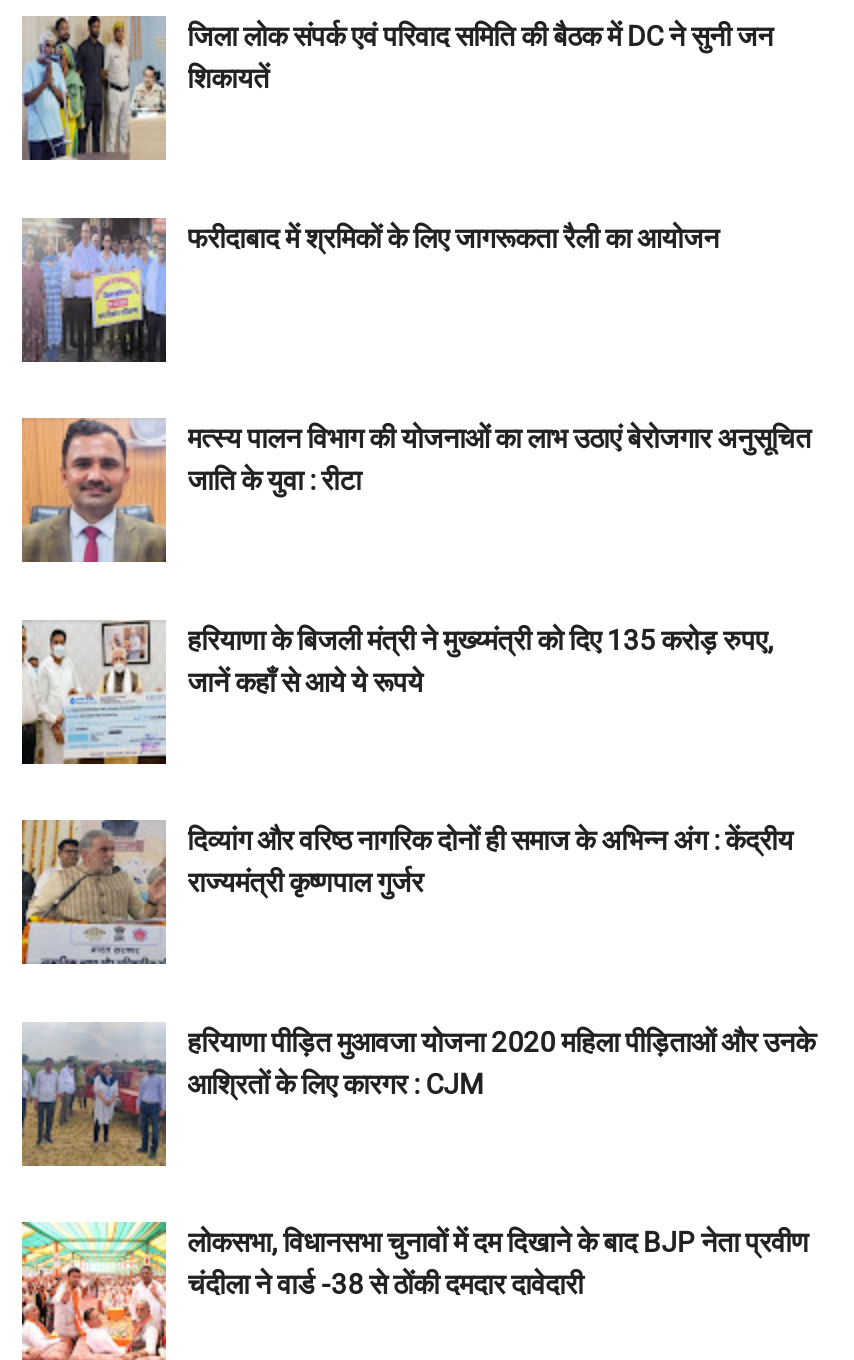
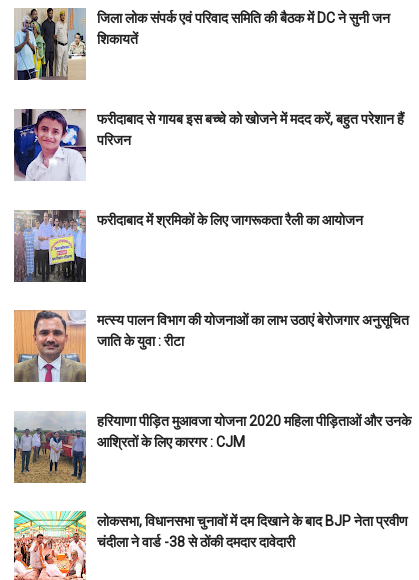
none -> [13,108,404,181] [image] | फरीदाबाद से गायब इस बच्चे को खोजने में मदद करें, बहुत परेशान हैं | परिजन
moved [20,215,811,496] -> [13,209,409,349]: [image] | फरीदाबाद में श्रमिकों के लिए जागरूकता रैली का आयोजन | मत्स्य पालन विभाग की योजनाओं का लाभ उठाएं बेरोजगार अनुसूचित | जाति के युवा : रीटा
[20,621,773,765] [image] | हरियाणा के बिजली मंत्री ने मुख्य्मंत्री को दिए 135 करोड़ रुपए, | जानें कहाँ से आये ये रूपये -> none
[20,819,793,967] [image] | दिव्यांग और वरिष्ठ नागरिक दोनों ही समाज के अभिन्न अंग : केंद्रीय | राज्यमंत्री कृष्णपाल गुर्जर -> none

